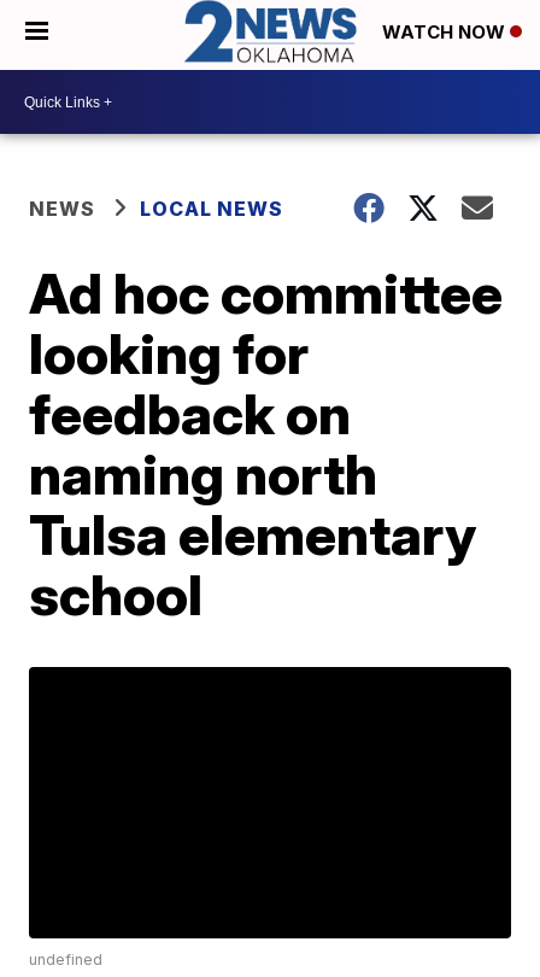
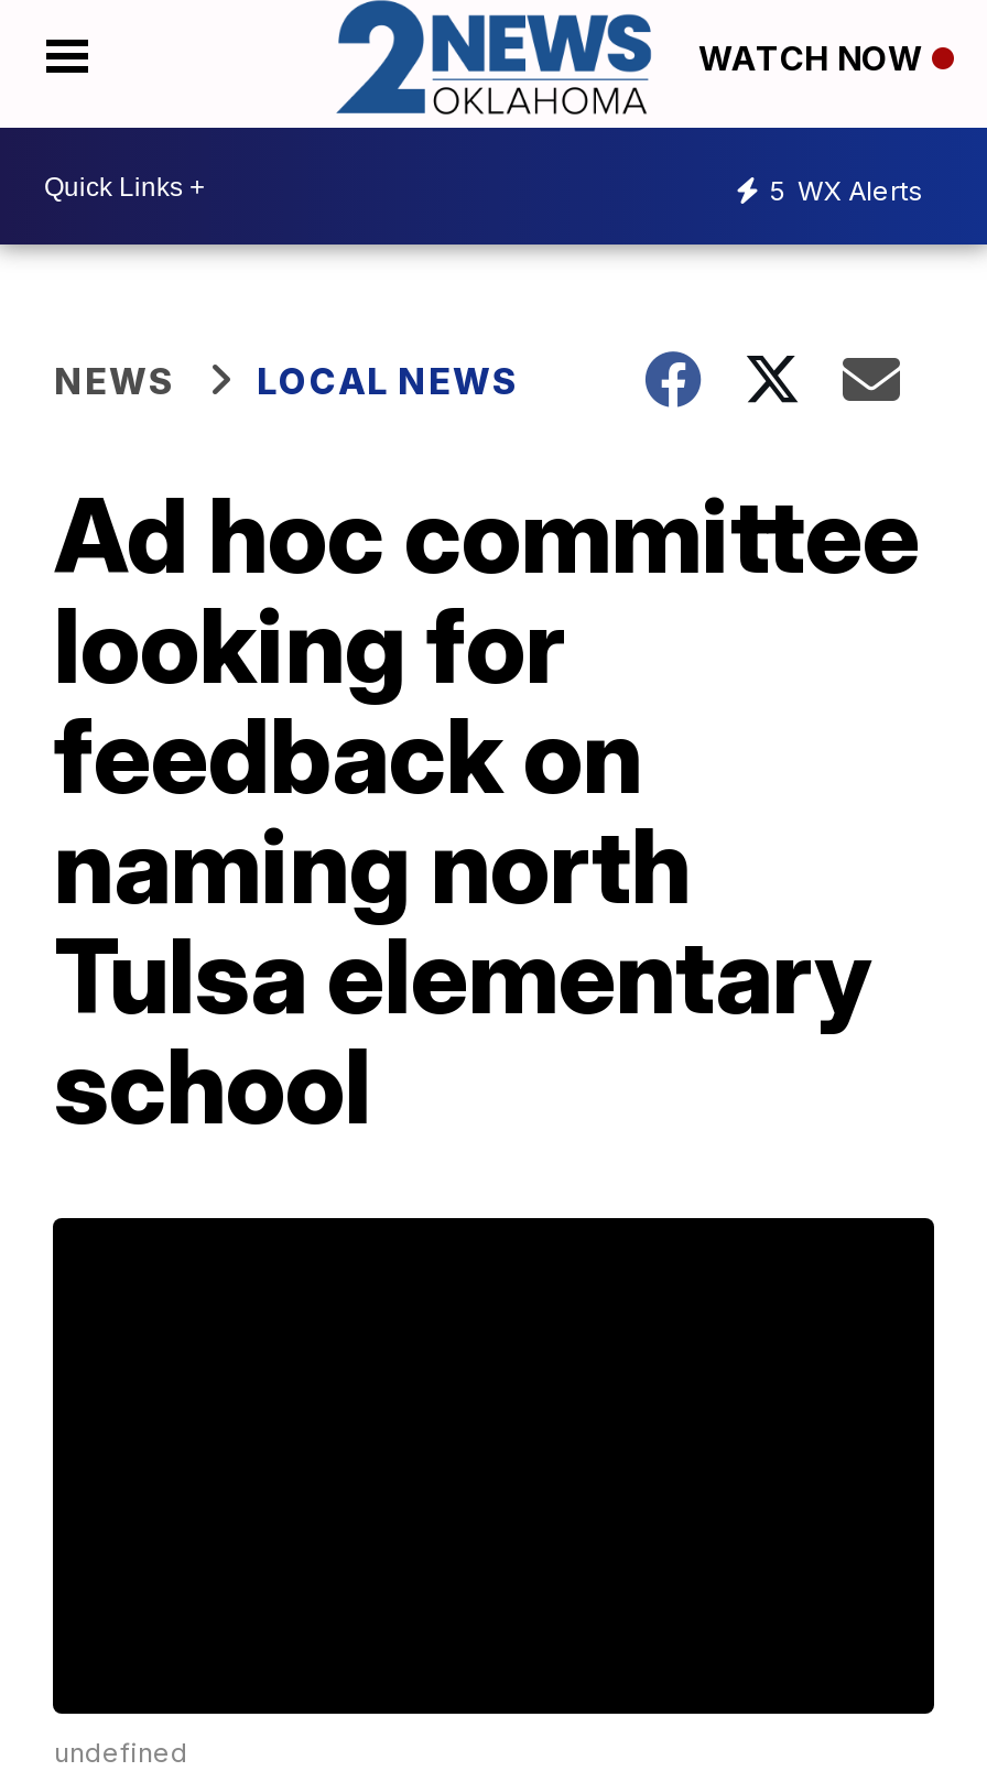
none -> [769,173,923,206] 5 WX Alerts

